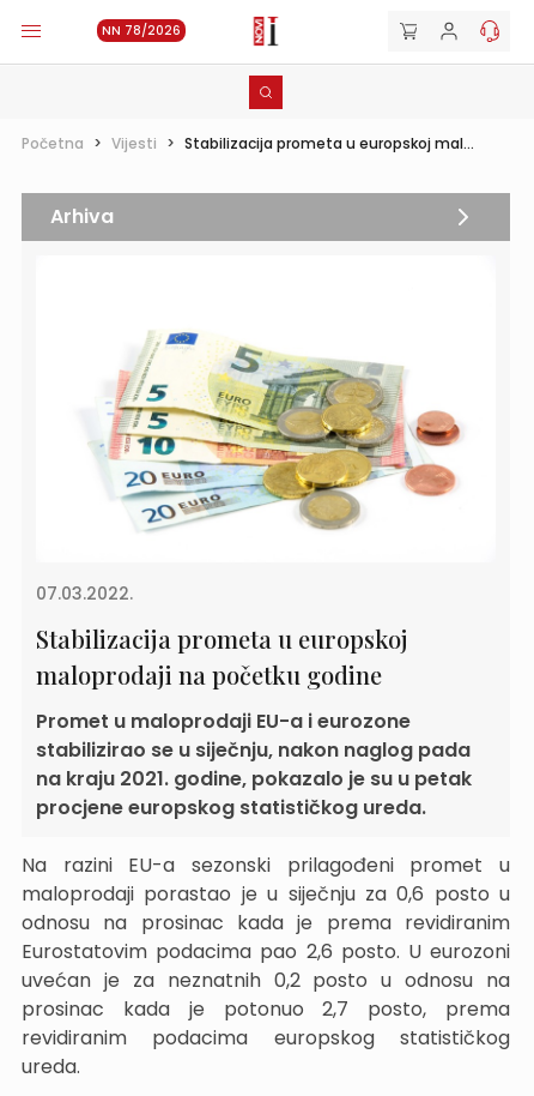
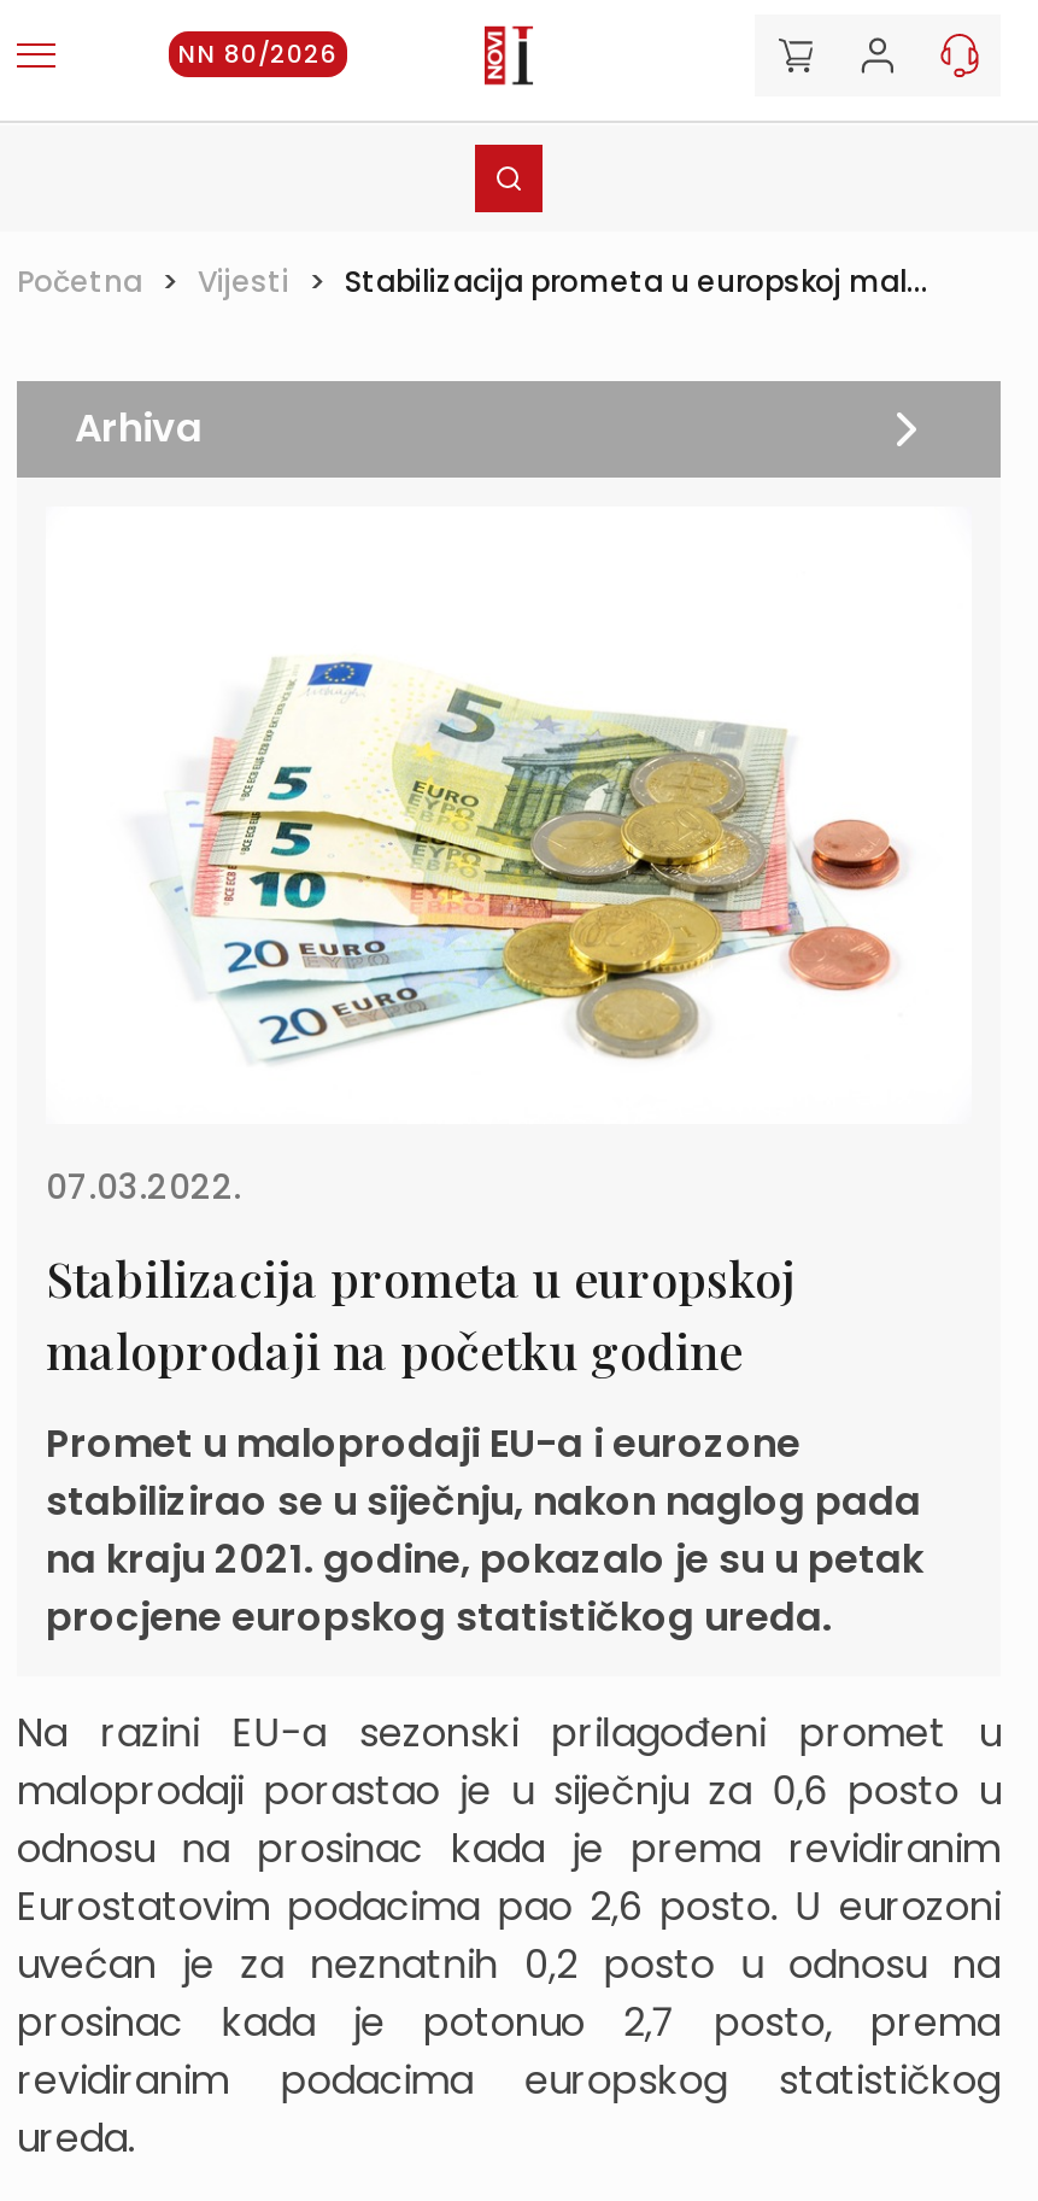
[102,22,181,40] NN 78/2026 -> [178,36,338,72] NN 80/2026

